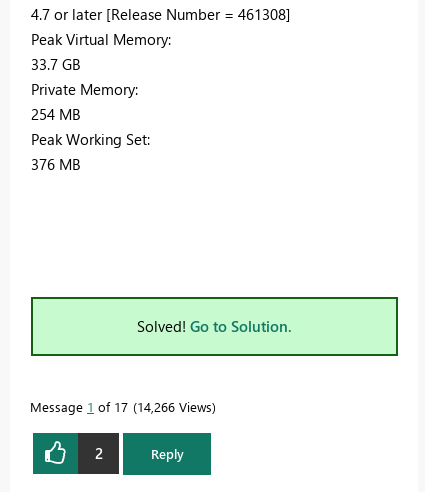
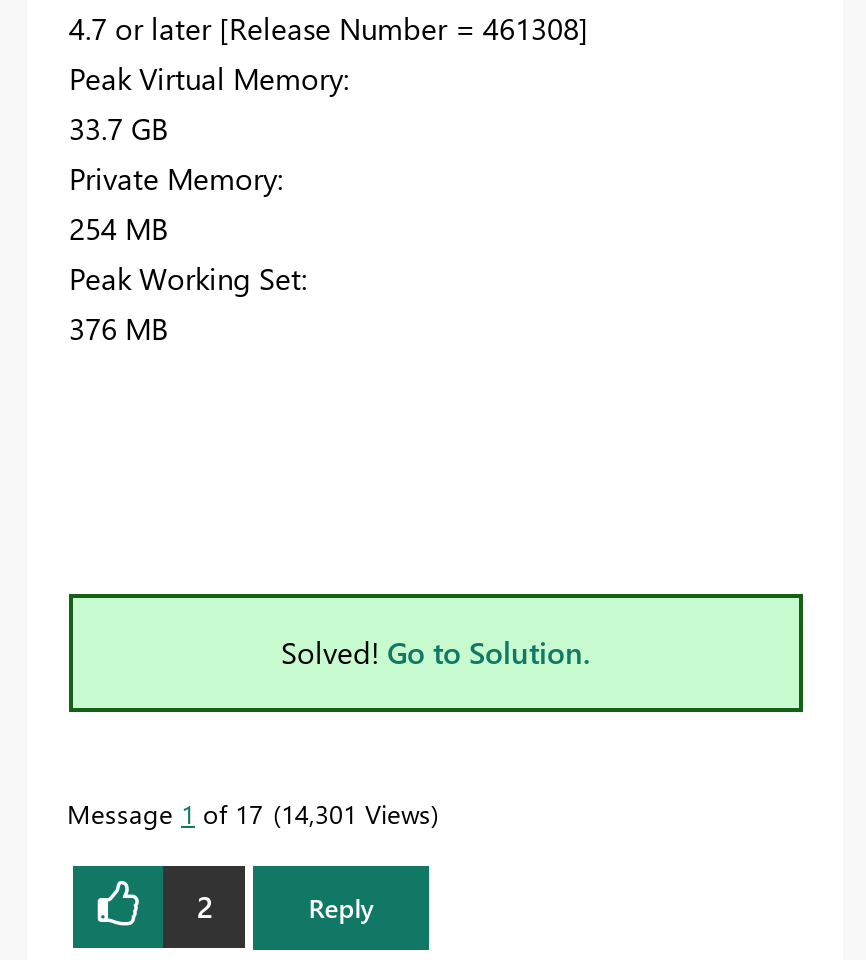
[30,398,212,415] Message 1 of 17 14,266 Views -> [67,795,431,829] Message 1 of 17 14,301 Views

